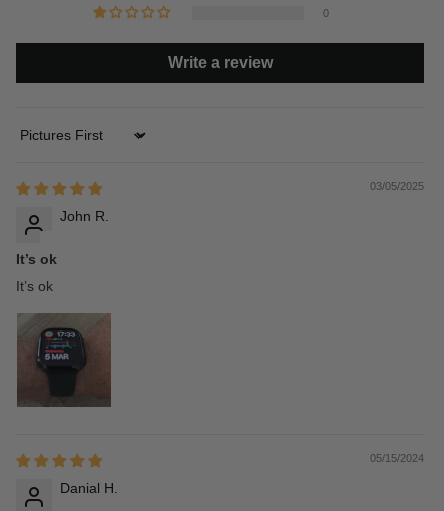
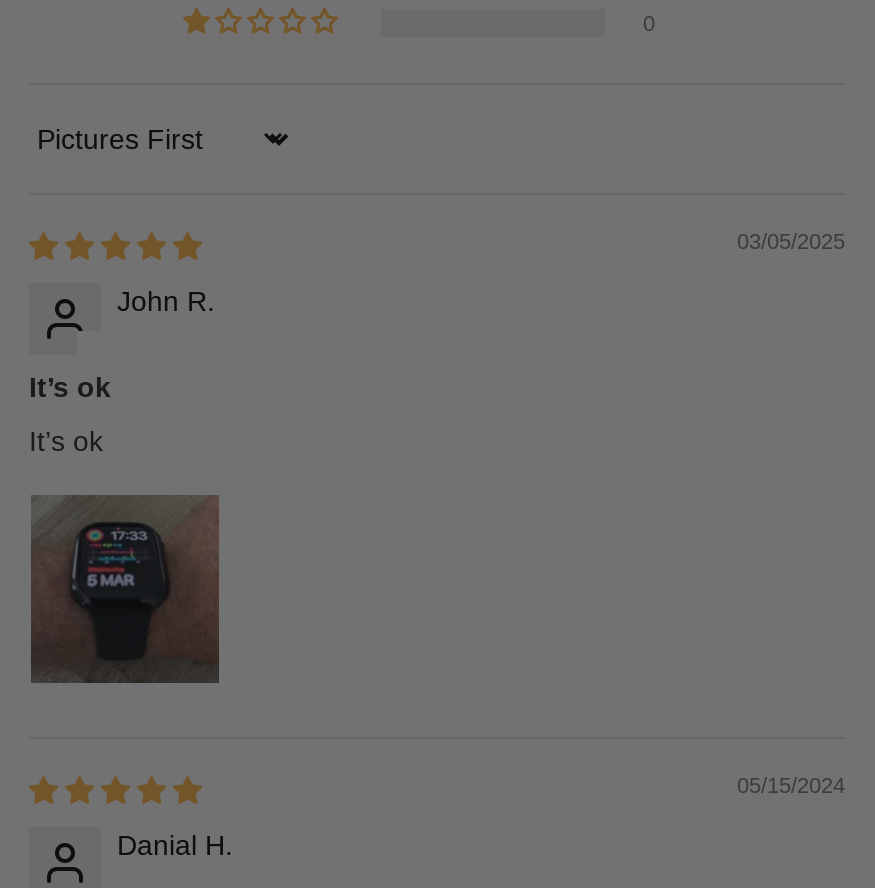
[167,54,272,71] Write a review -> none

